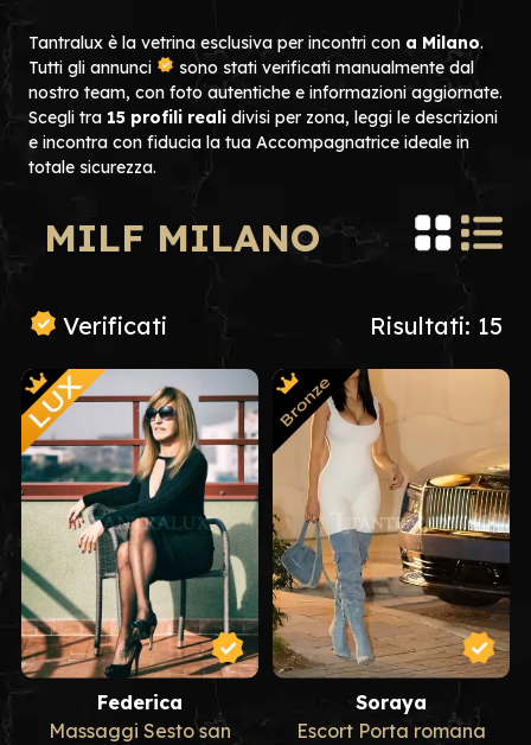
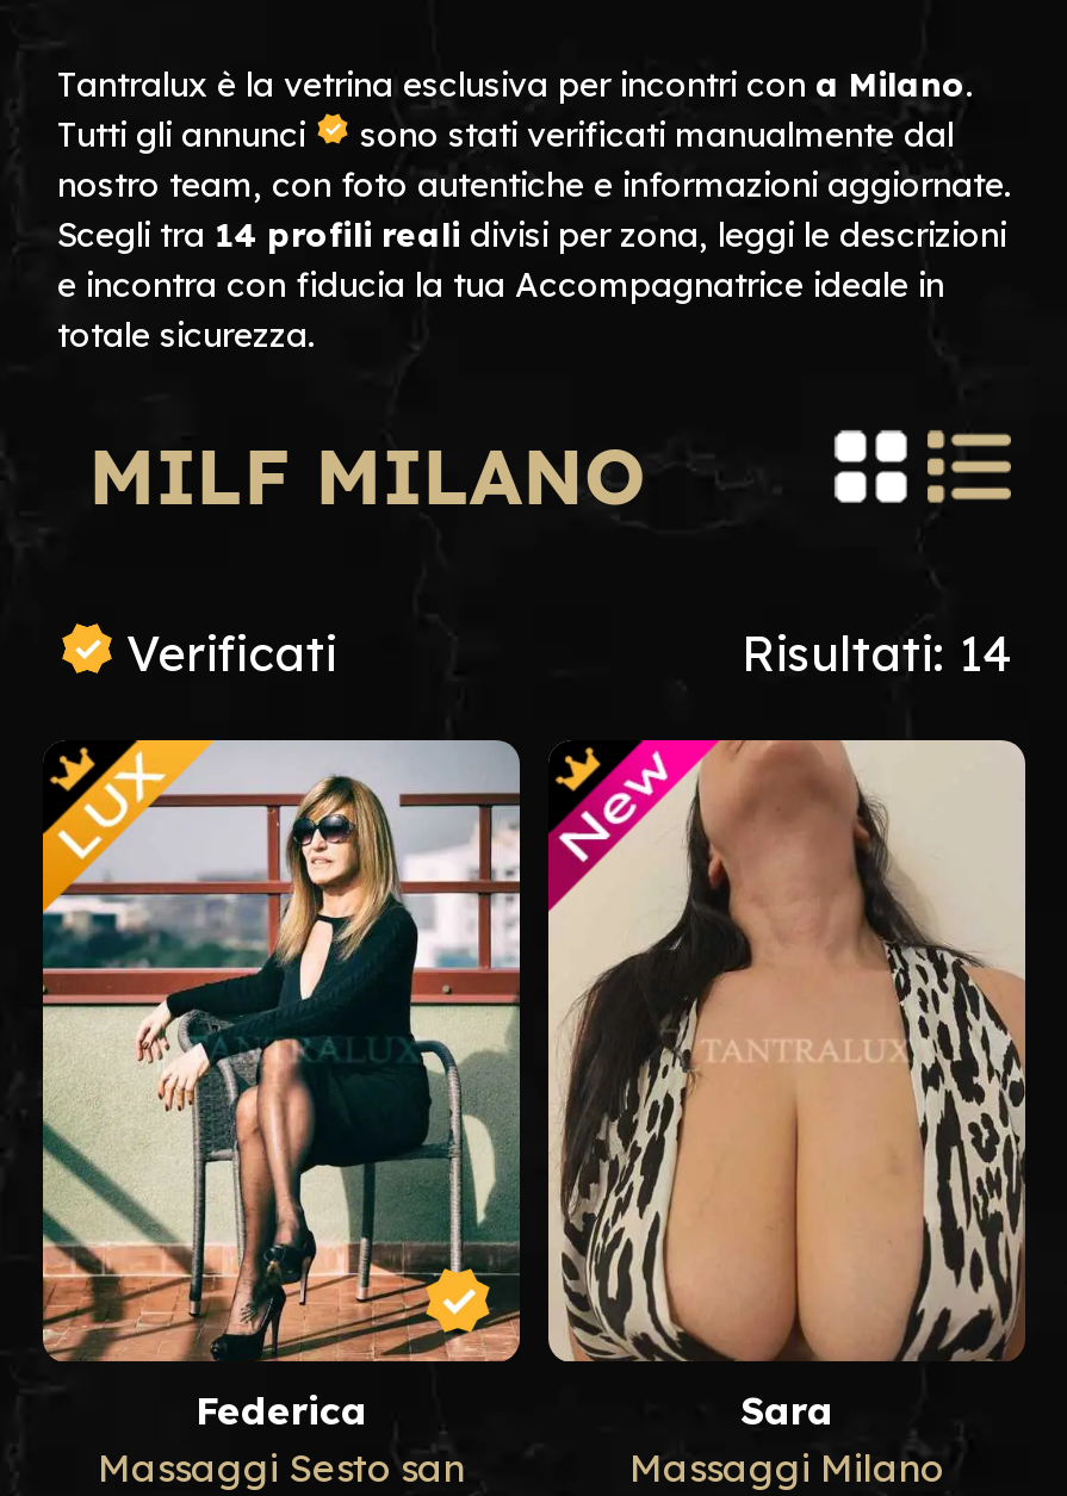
[28,107,498,128] Scegli tra 15 profili reali divisi per zona, leggi le descrizioni -> [57,213,1006,256] Scegli tra 14 profili reali divisi per zona, leggi le descrizioni
[370,311,503,340] Risultati: 15 -> [742,623,1011,683] Risultati: 14
[271,369,511,742] [image] | Soraya | Escort Porta romana -> [546,738,1028,1490] [image] | Sara | Massaggi Milano

